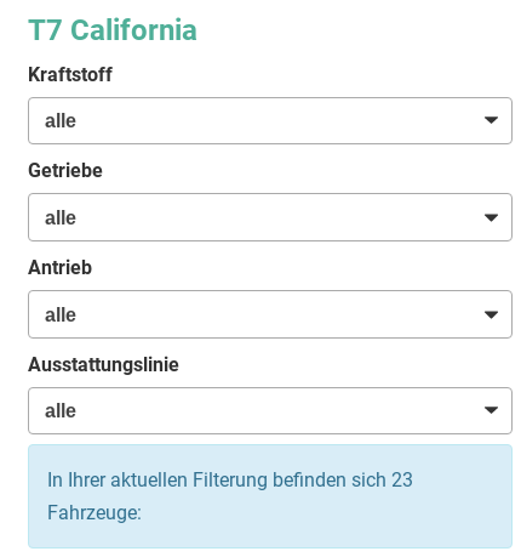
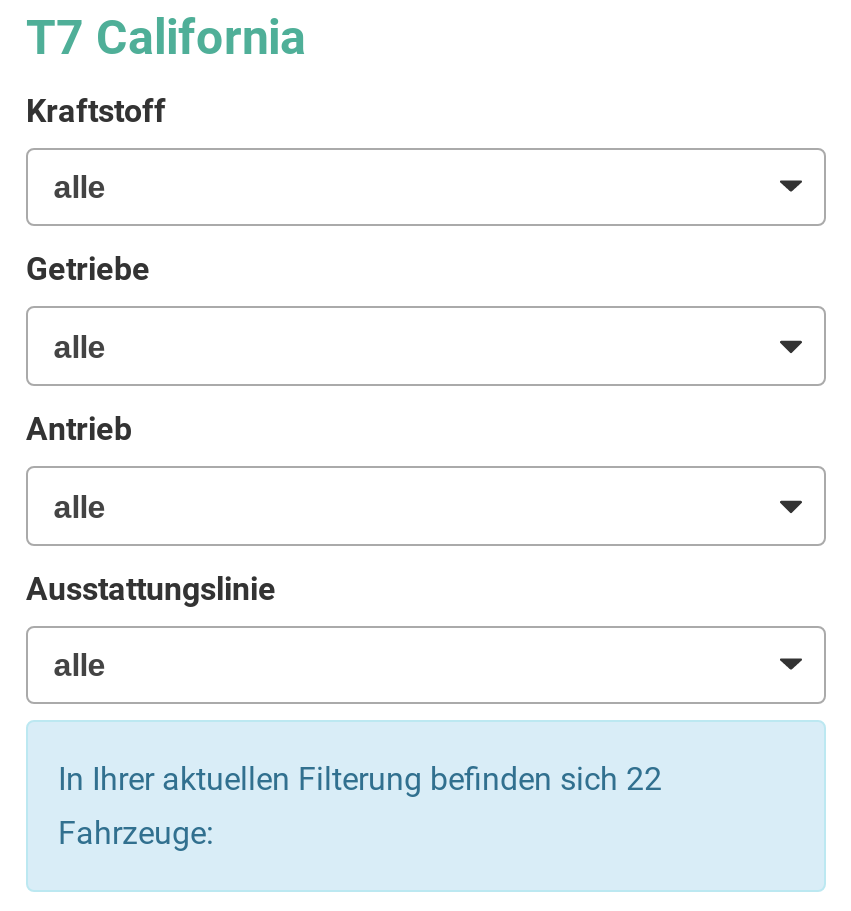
[47,469,413,492] In Ihrer aktuellen Filterung befinden sich 23 -> [58,760,662,798] In Ihrer aktuellen Filterung befinden sich 22

